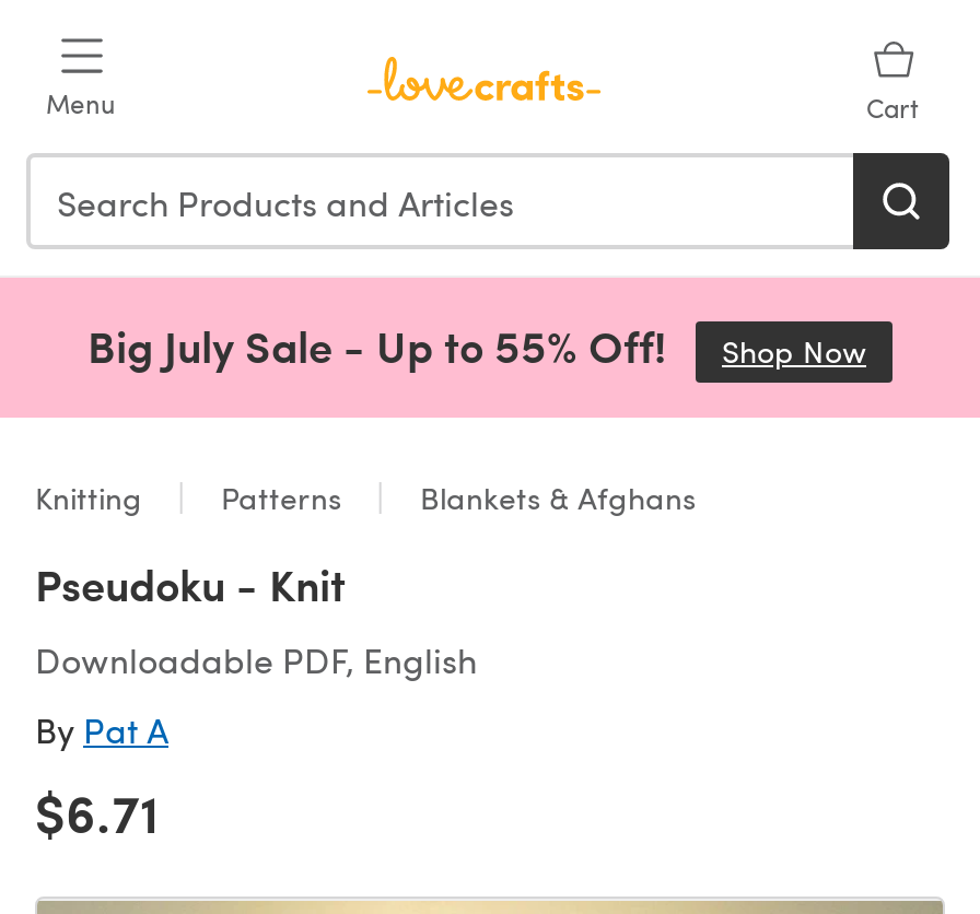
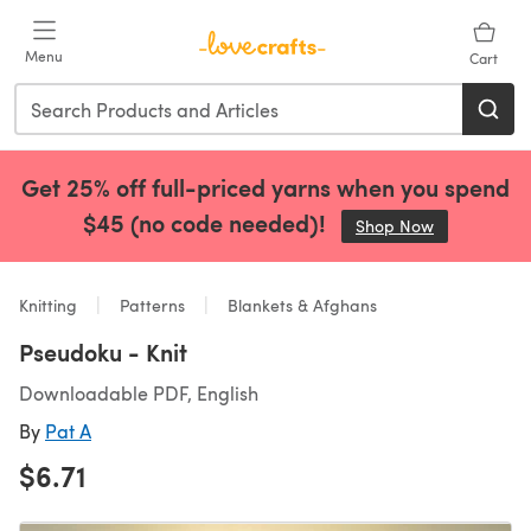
[87,315,678,376] Big July Sale - Up to 55% Off! -> [21,171,510,239] Get 25% off full-priced yarns when you spend | $45 (no code needed)!

